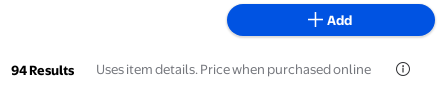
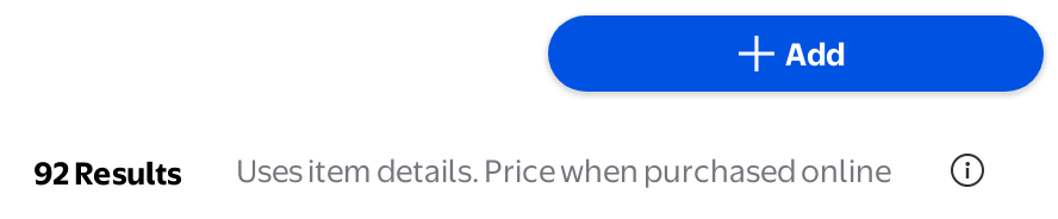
[11,61,371,78] 94 Results Uses item details. Price when purchased online -> [33,152,891,191] 92 Results Uses item details. Price when purchased online

